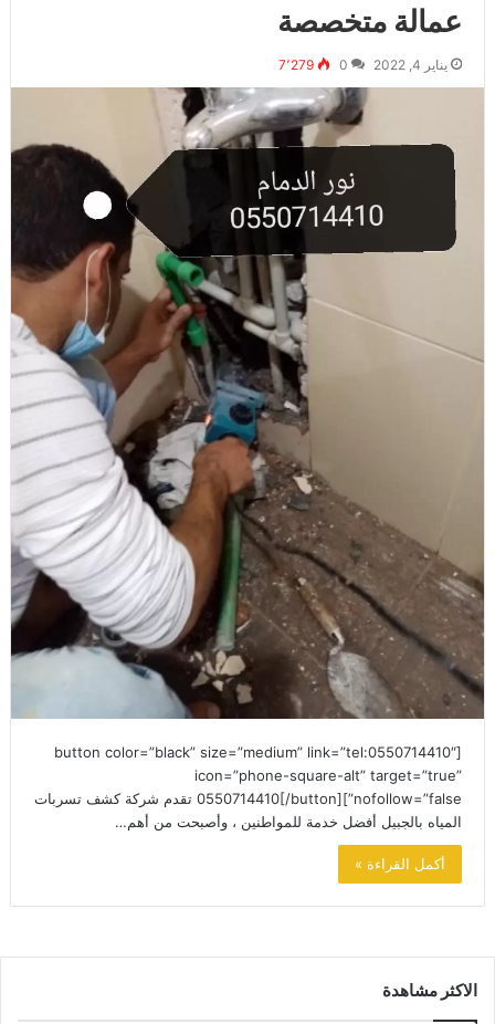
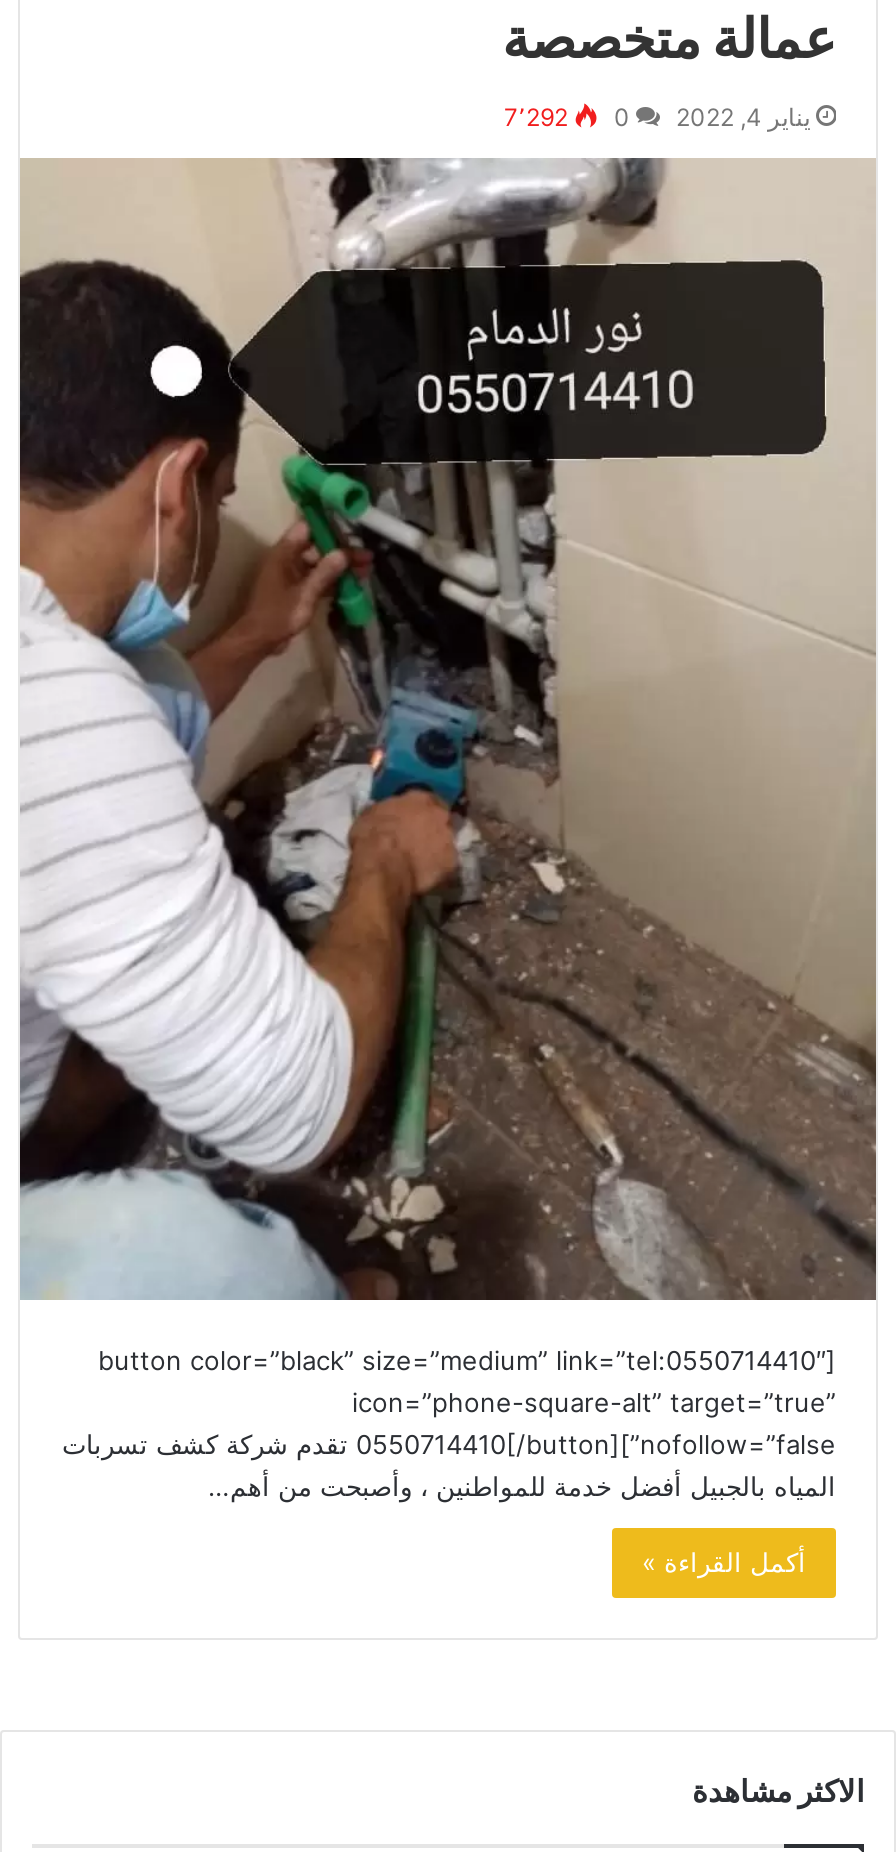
[278,56,348,73] 7٬279 0 -> [504,102,630,132] 7٬292 0

